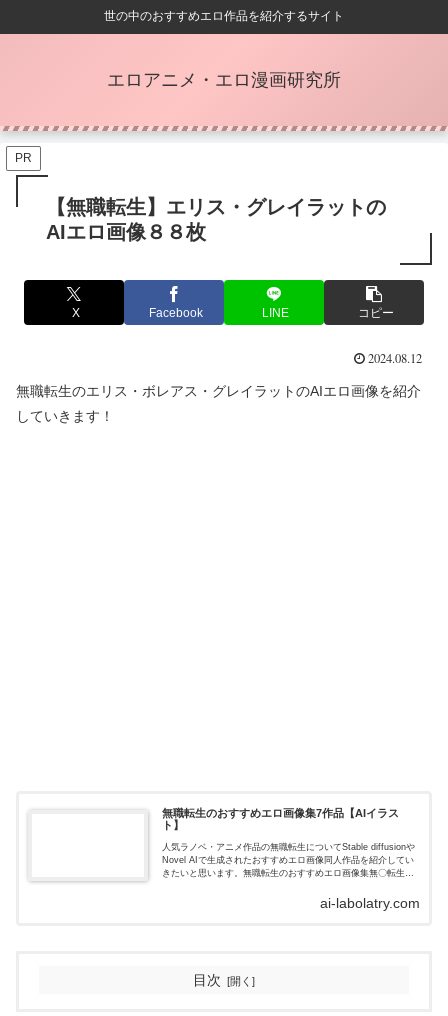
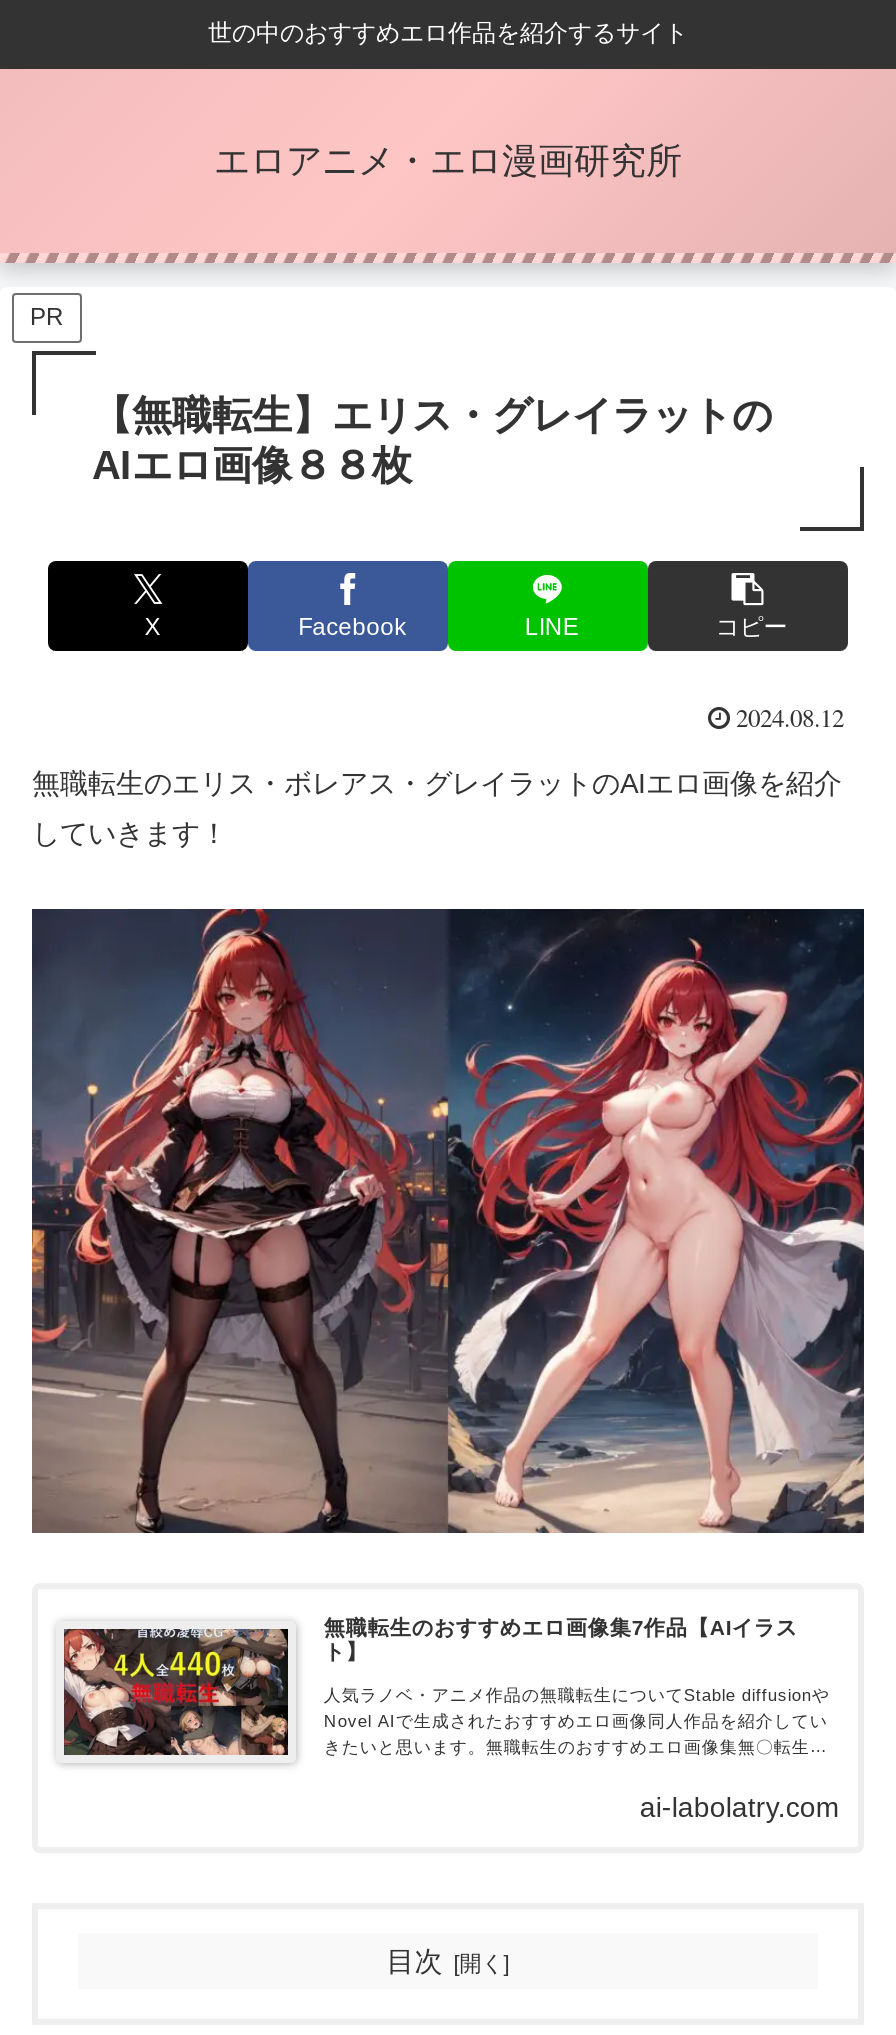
none -> [30,907,866,1535] [image]
none -> [62,1627,290,1757] [image]

